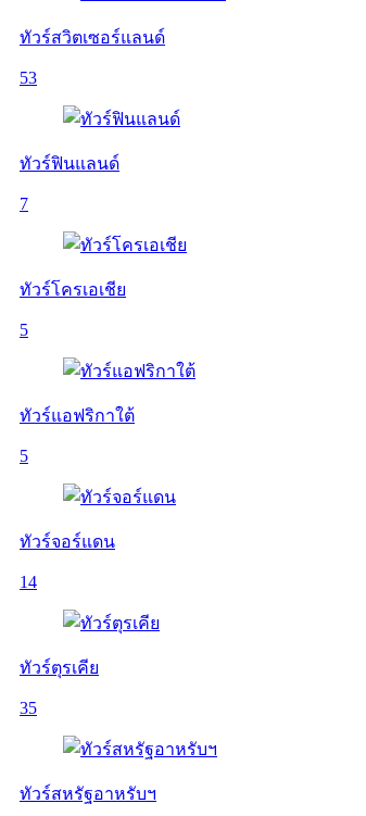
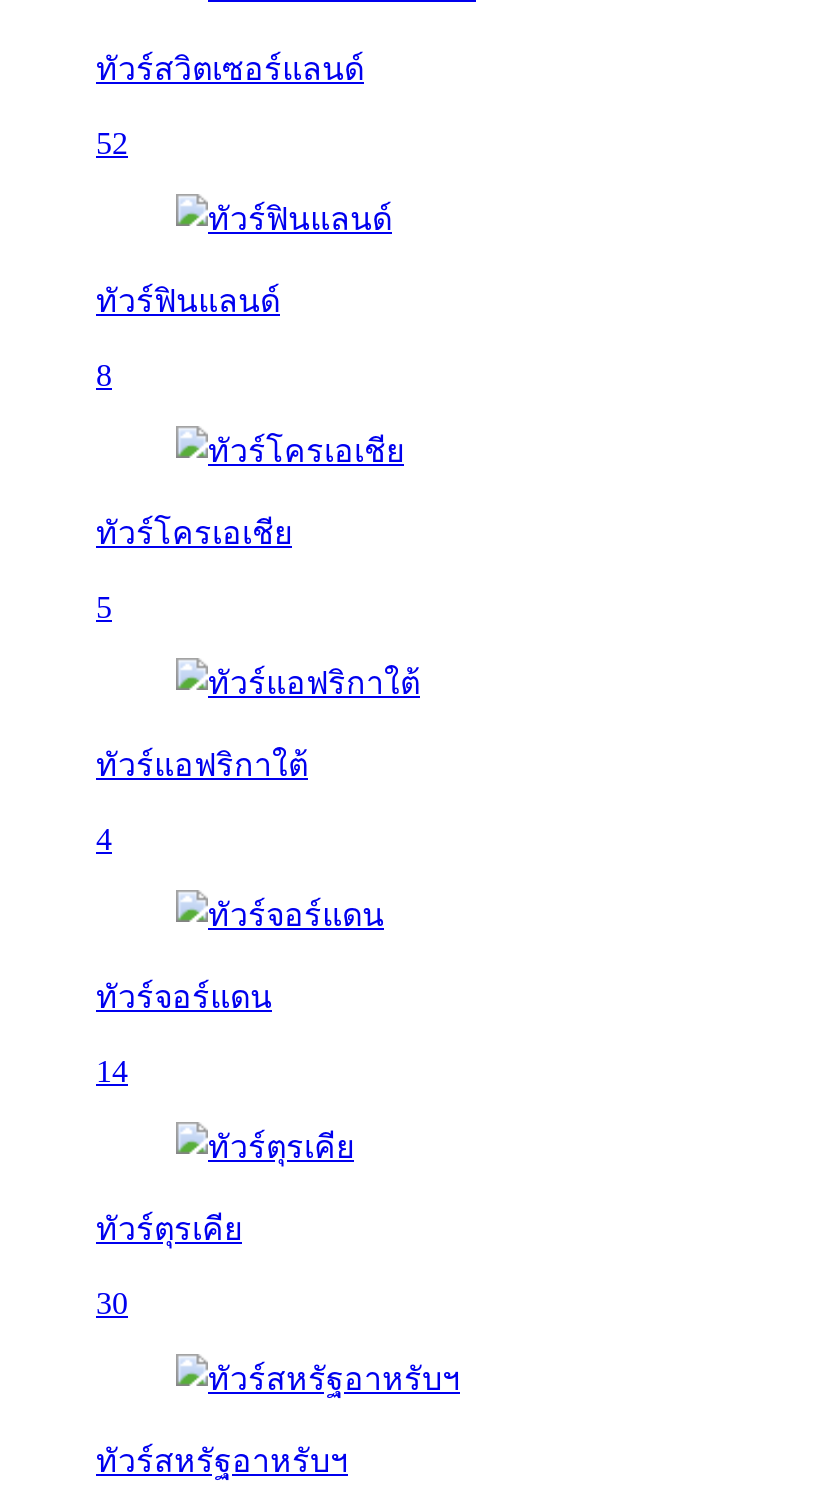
[20,68,37,87] 53 -> [96,126,128,160] 52
[20,194,28,213] 7 -> [96,358,112,392] 8
[20,447,28,465] 5 -> [96,822,112,856] 4
[20,699,37,717] 35 -> [96,1286,128,1320] 30

